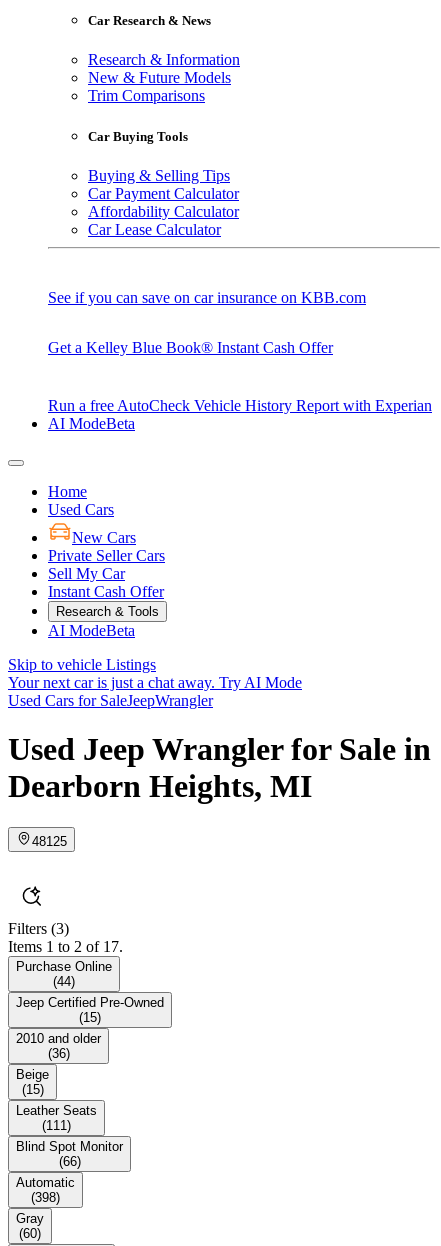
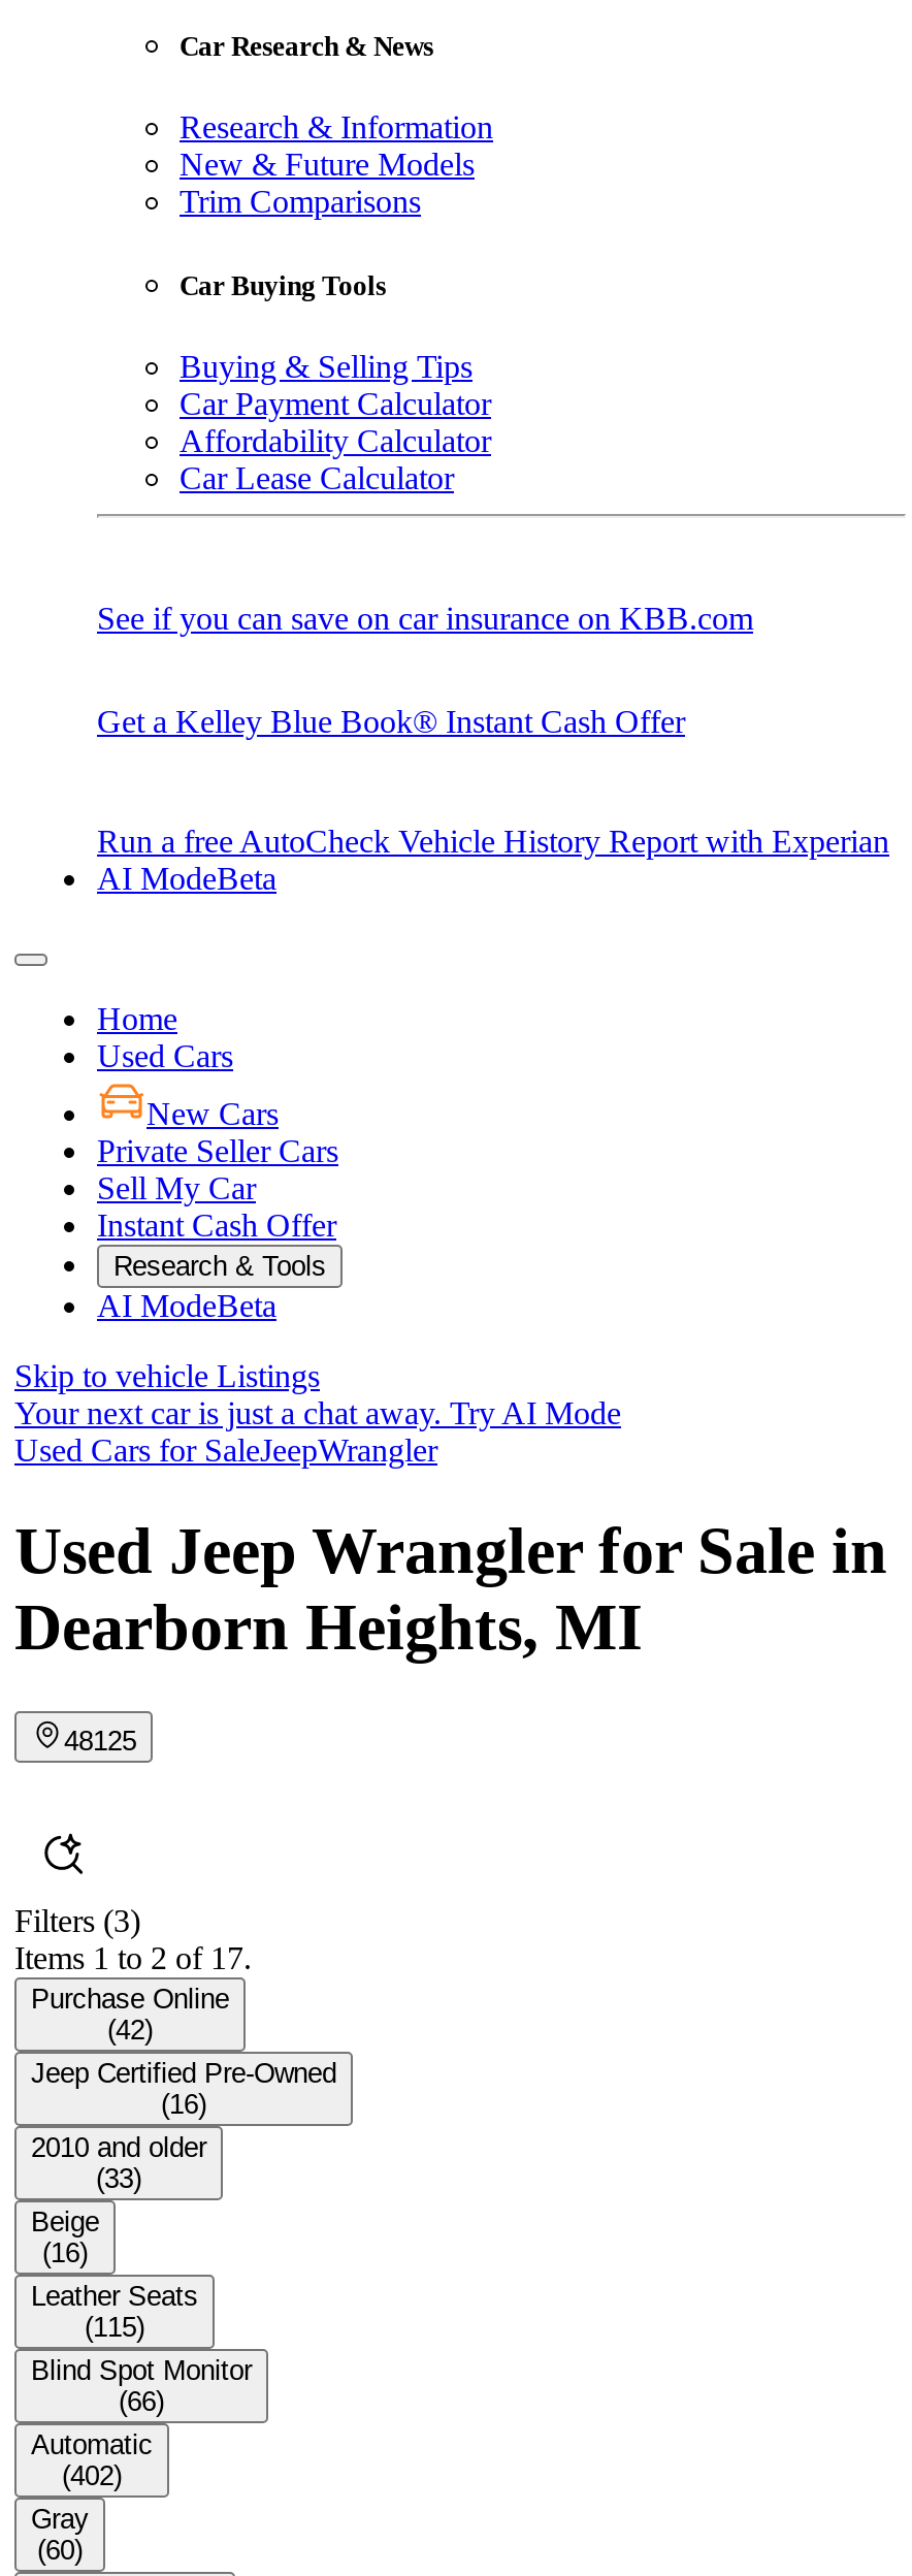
[53,974,75,989] (44) -> [107,2014,153,2045] (42)
[79,1010,101,1025] (15) -> [161,2089,206,2120] (16)
[47,1046,69,1061] (36) -> [96,2163,141,2194] (33)
[21,1082,43,1097] (15) -> [42,2237,88,2268] (16)
[42,1118,71,1133] (111) -> [85,2312,144,2343] (115)
[31,1190,60,1205] (398) -> [62,2460,122,2491] (402)

